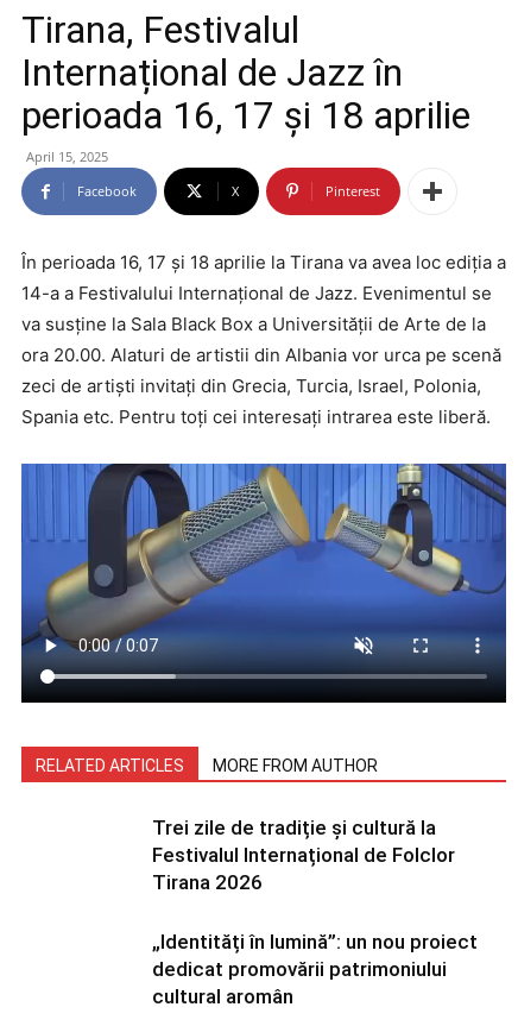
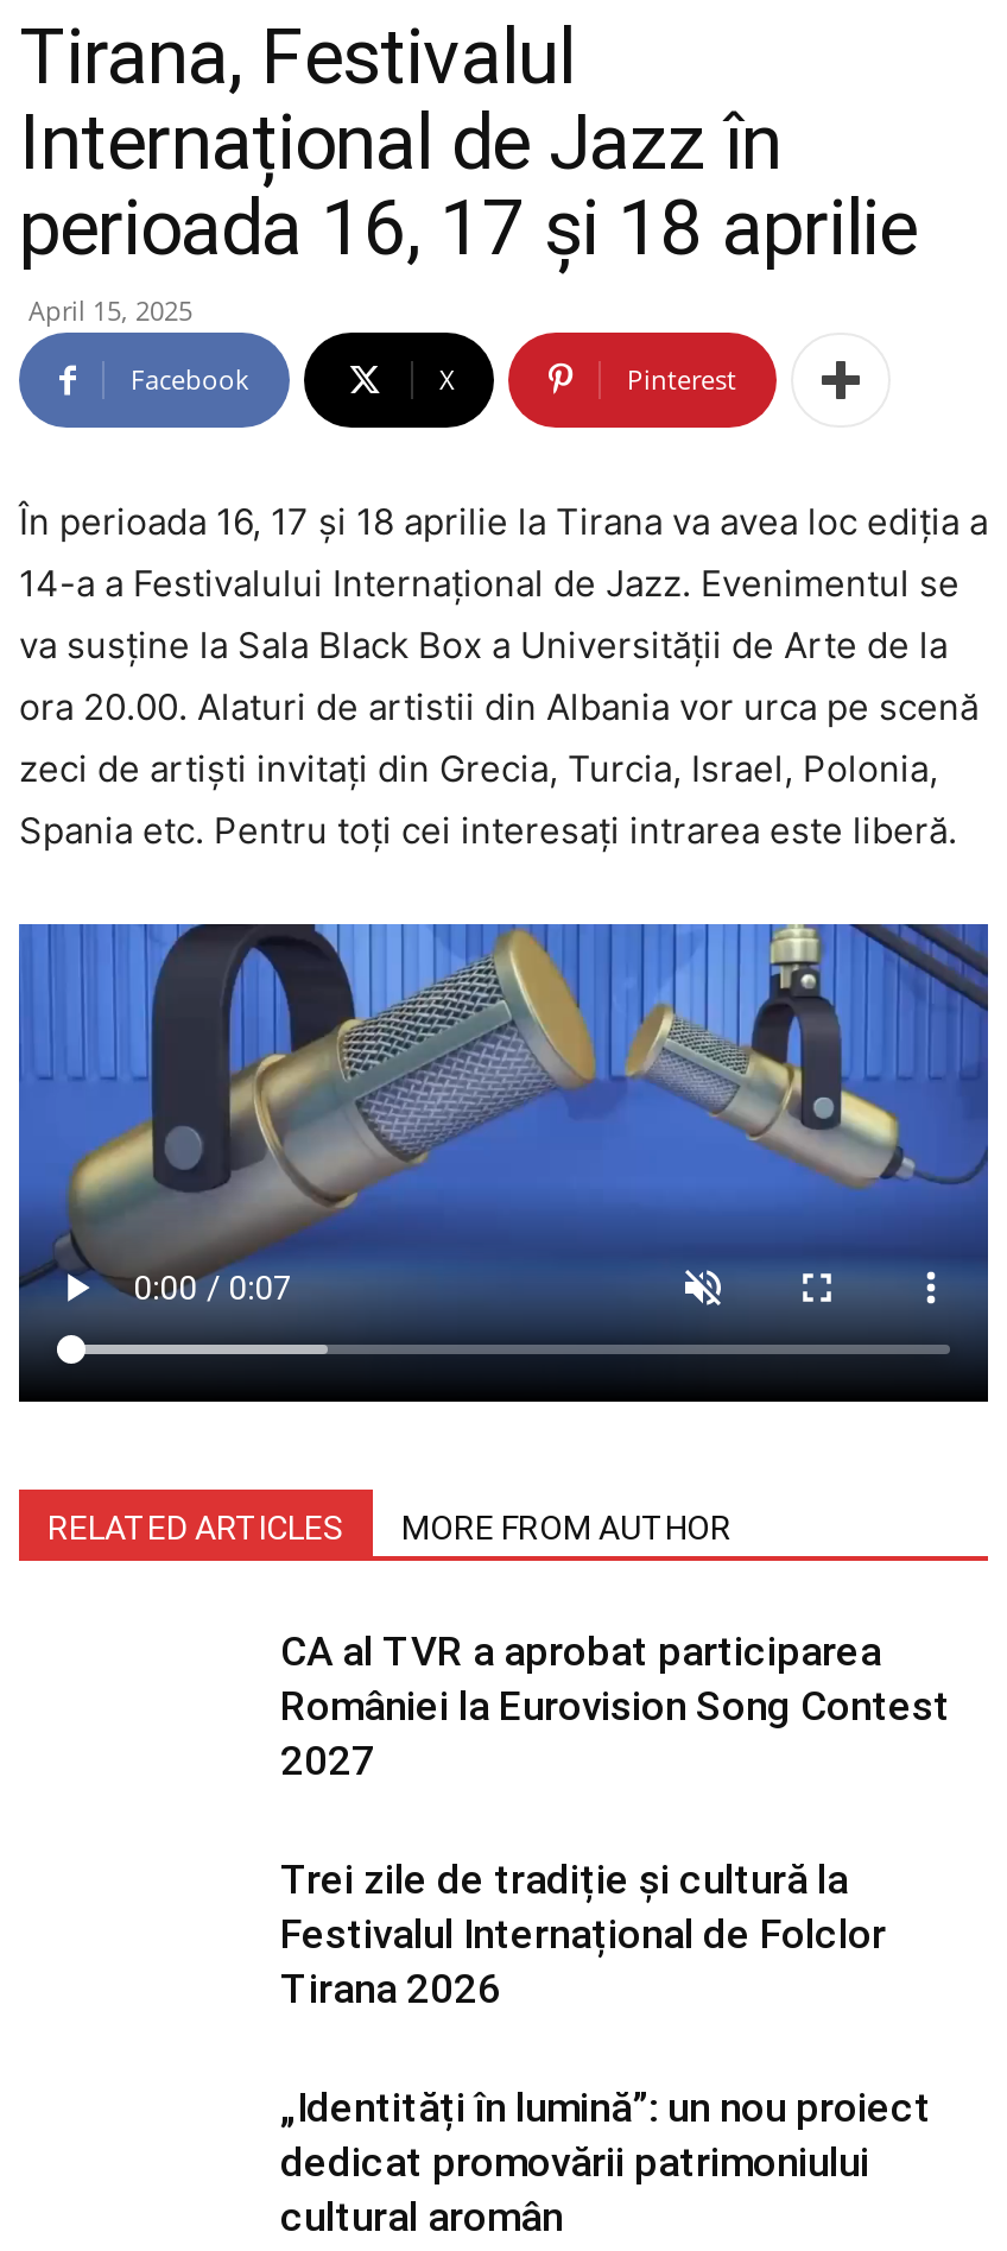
none -> [280,1627,950,1784] CA al TVR a aprobat participarea | României la Eurovision Song Contest | 2027

